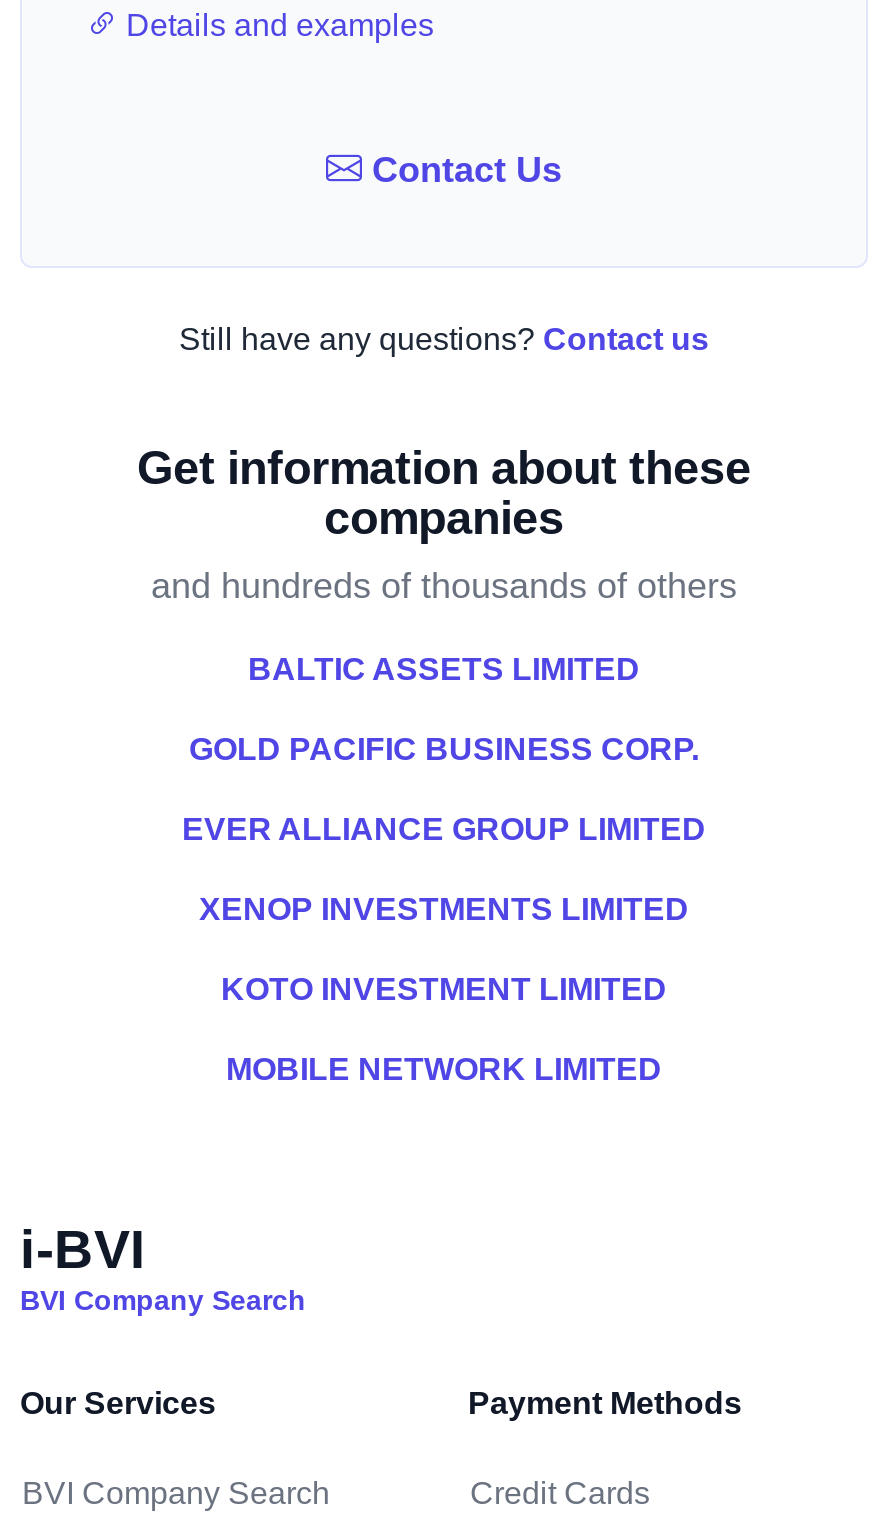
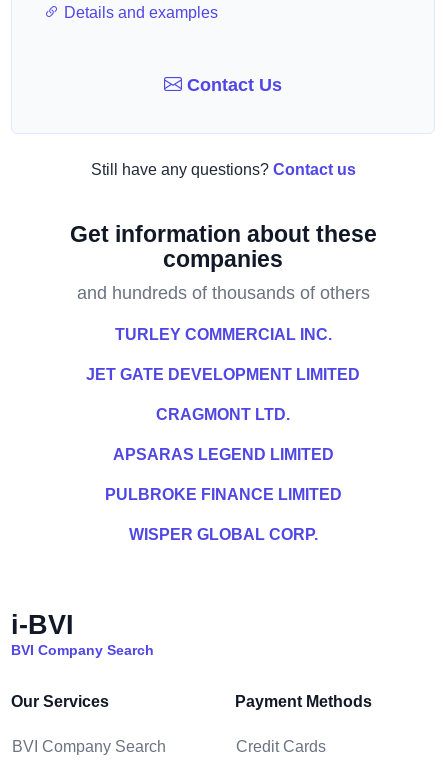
[248,652,640,686] BALTIC ASSETS LIMITED -> [114,326,331,343] TURLEY COMMERCIAL INC.
[189,732,699,766] GOLD PACIFIC BUSINESS CORP. -> [86,366,360,383] JET GATE DEVELOPMENT LIMITED
[182,812,706,846] EVER ALLIANCE GROUP LIMITED -> [156,406,290,423] CRAGMONT LTD.
[199,892,689,926] XENOP INVESTMENTS LIMITED -> [112,446,333,463] APSARAS LEGEND LIMITED
[221,972,667,1006] KOTO INVESTMENT LIMITED -> [104,486,341,503] PULBROKE FINANCE LIMITED
[226,1052,662,1086] MOBILE NETWORK LIMITED -> [128,526,317,543] WISPER GLOBAL CORP.

